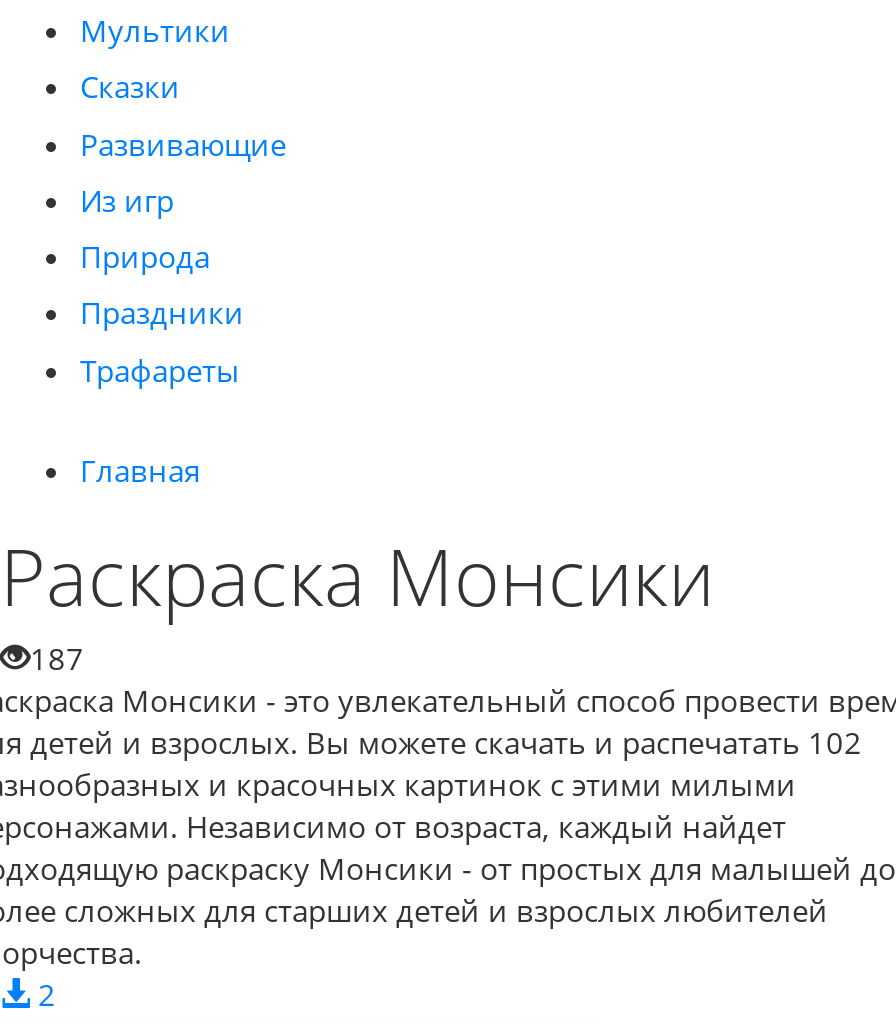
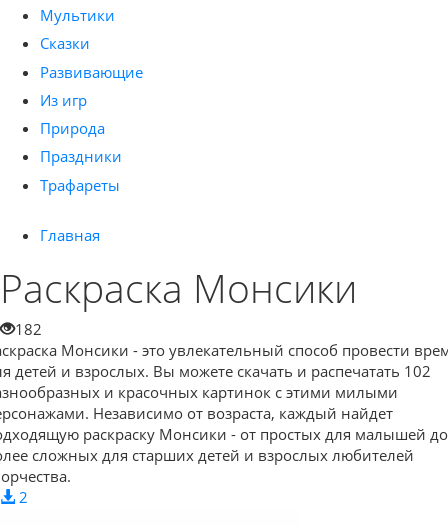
[30,638,84,678] 187 -> [15,319,42,339] 182

